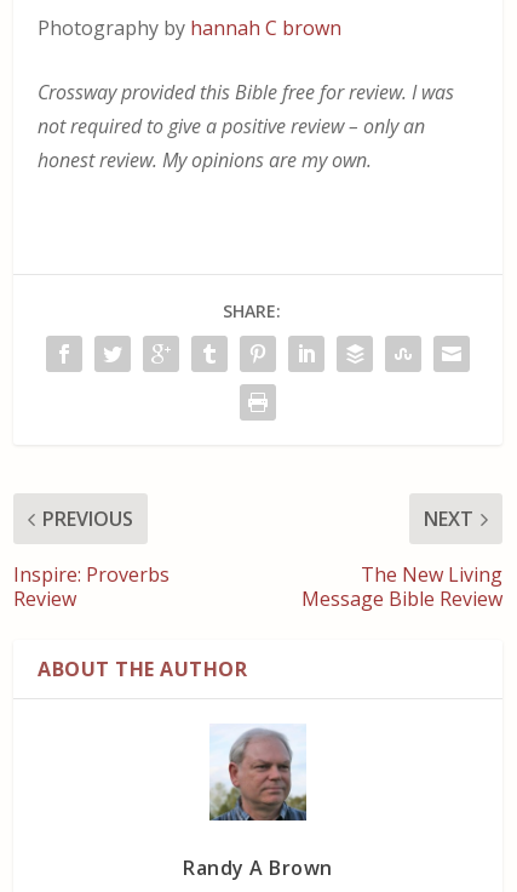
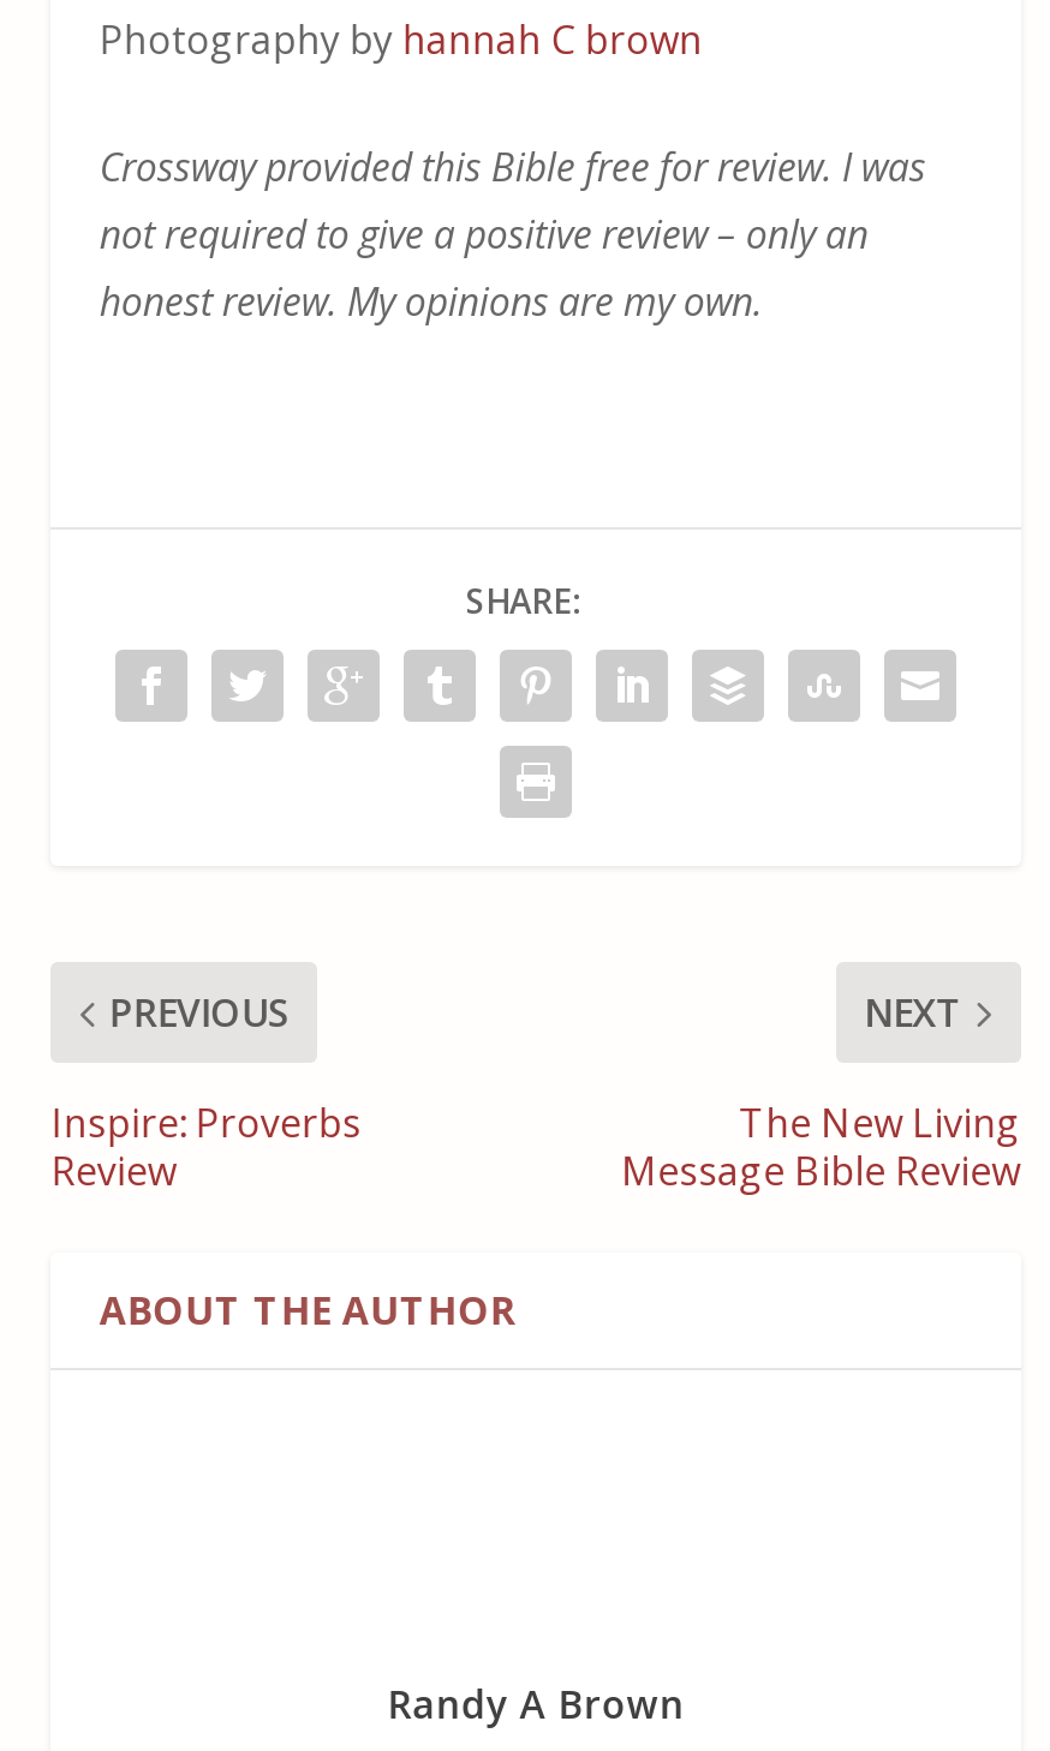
[208,724,308,822] [image] -> none

